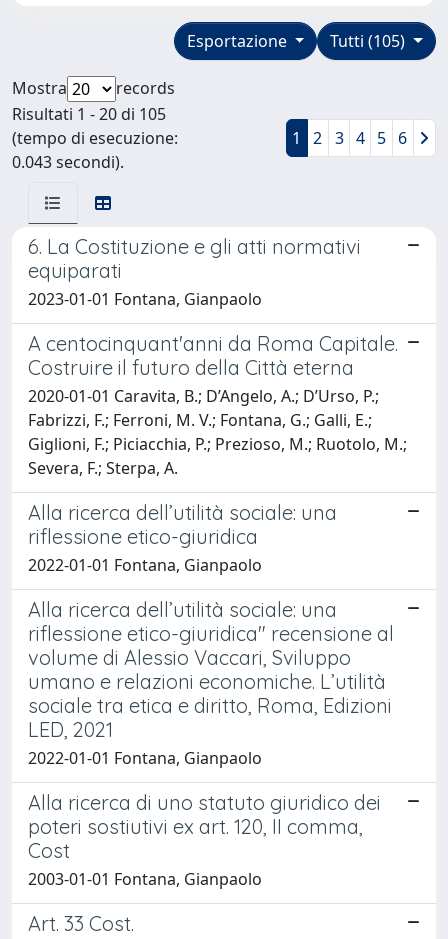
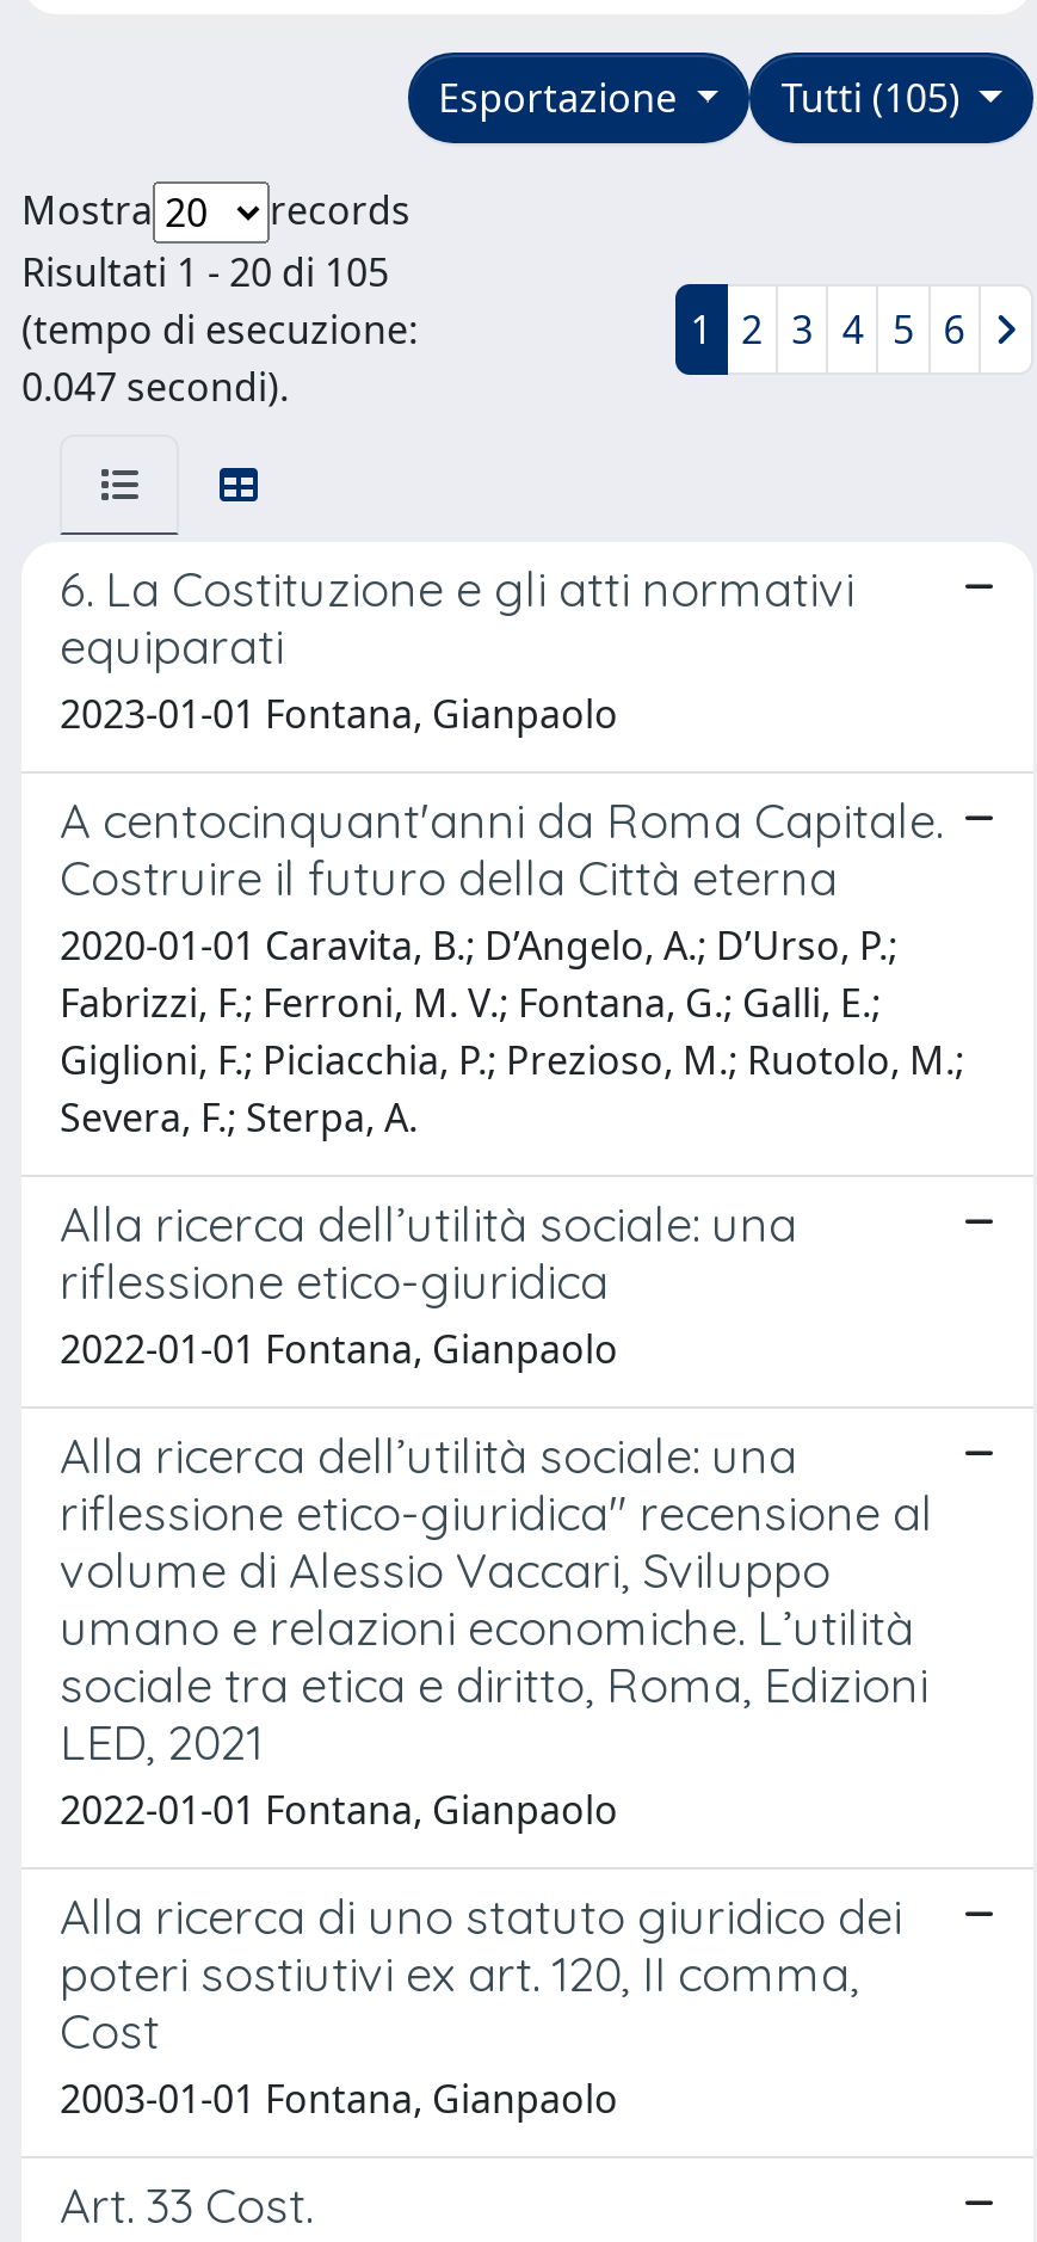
[12,151,124,173] 0.043 secondi). -> [21,360,289,413] 0.047 secondi).

